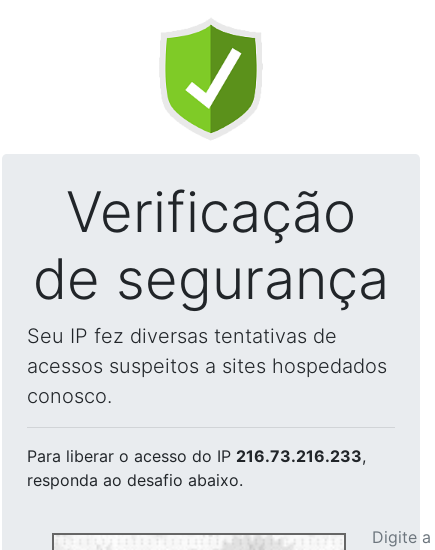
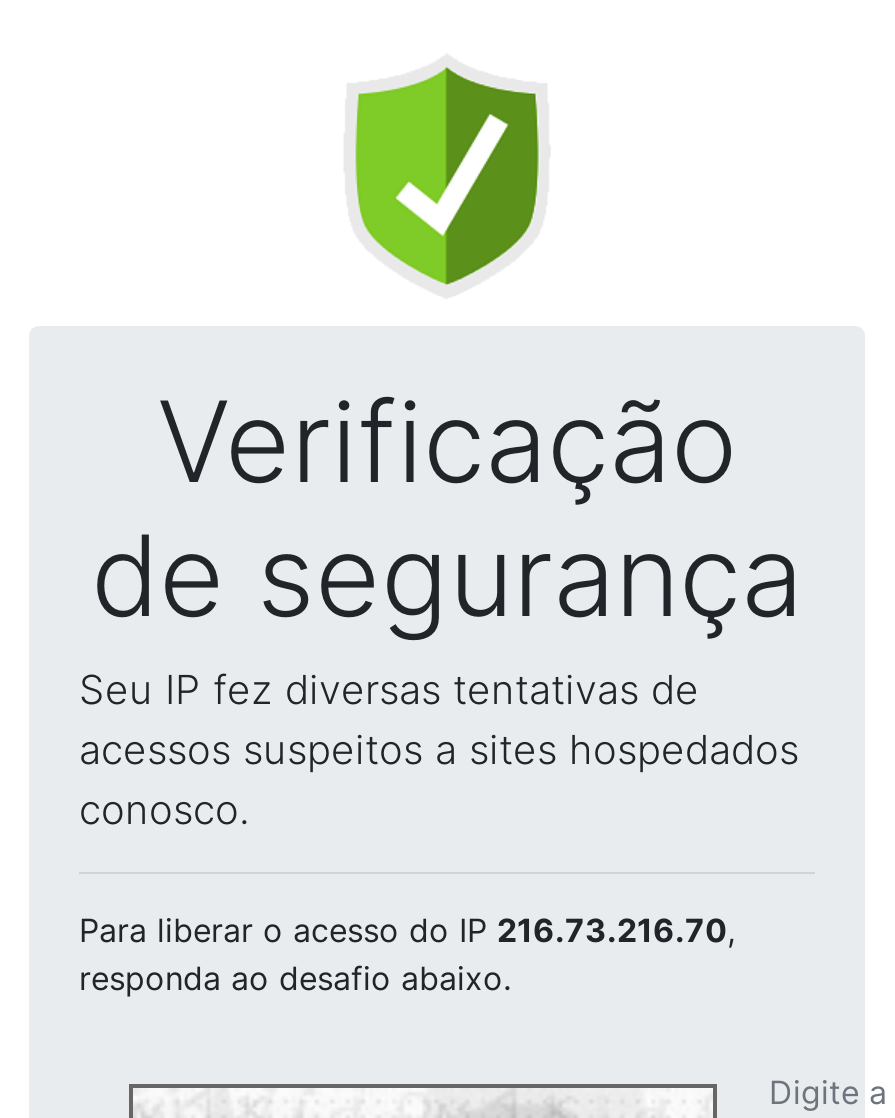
[27,446,366,466] Para liberar o acesso do IP 216.73.216.233, -> [79,910,735,950] Para liberar o acesso do IP 216.73.216.70,

